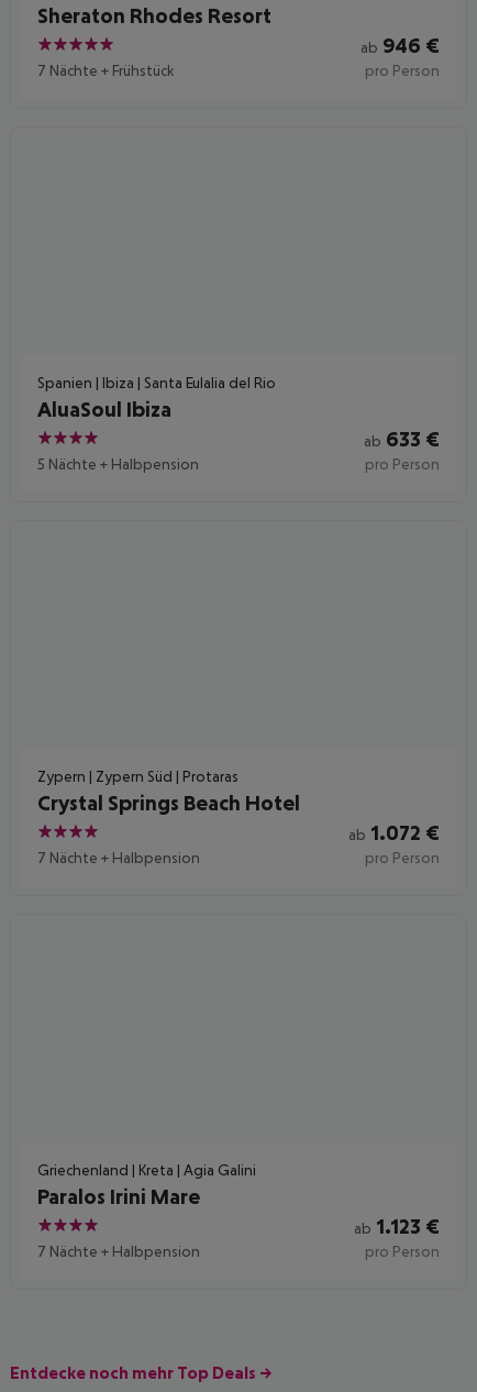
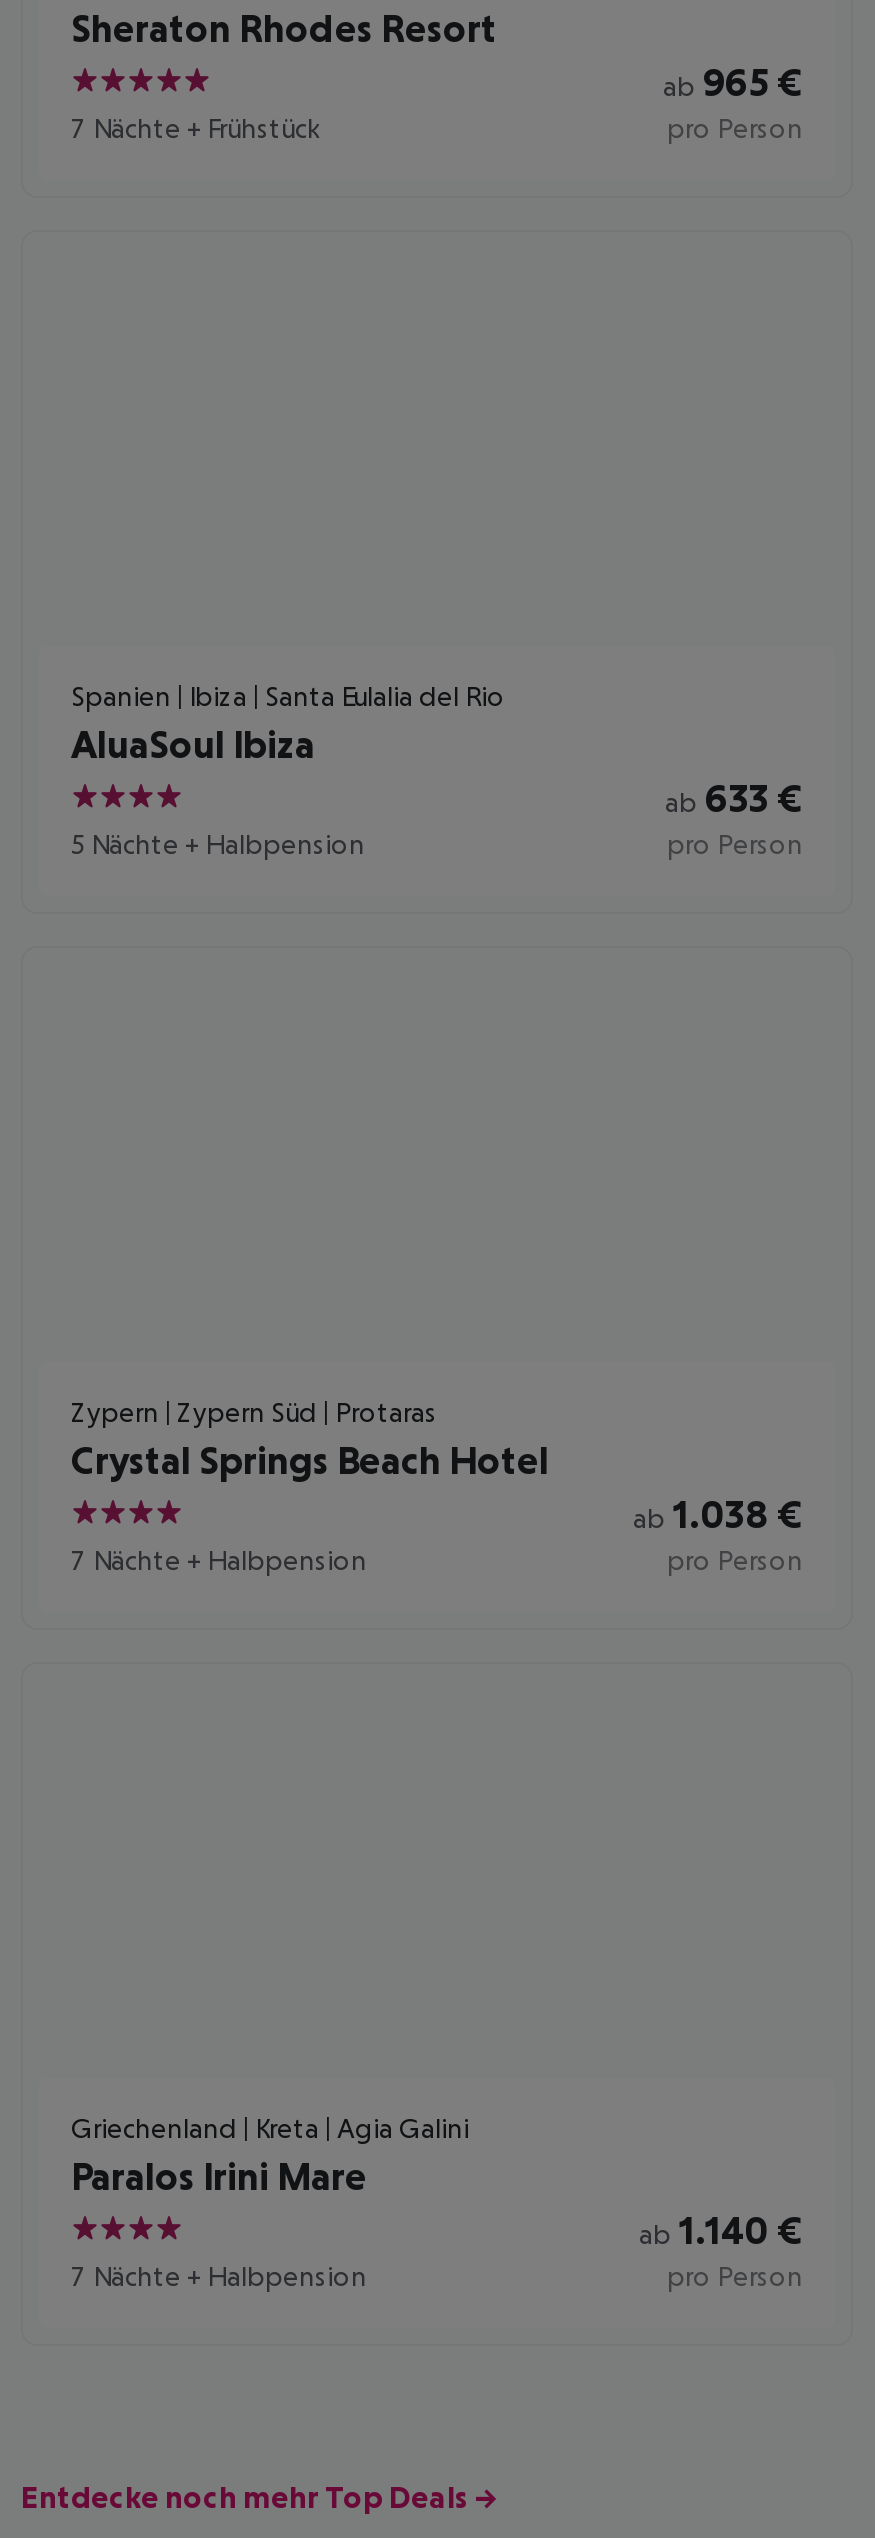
[360,33,440,57] ab 946 € -> [663,60,803,104] ab 965 €
[348,820,440,844] ab 1.072 € -> [633,1492,803,1536] ab 1.038 €
[354,1214,440,1238] ab 1.123 € -> [639,2208,803,2252] ab 1.140 €

